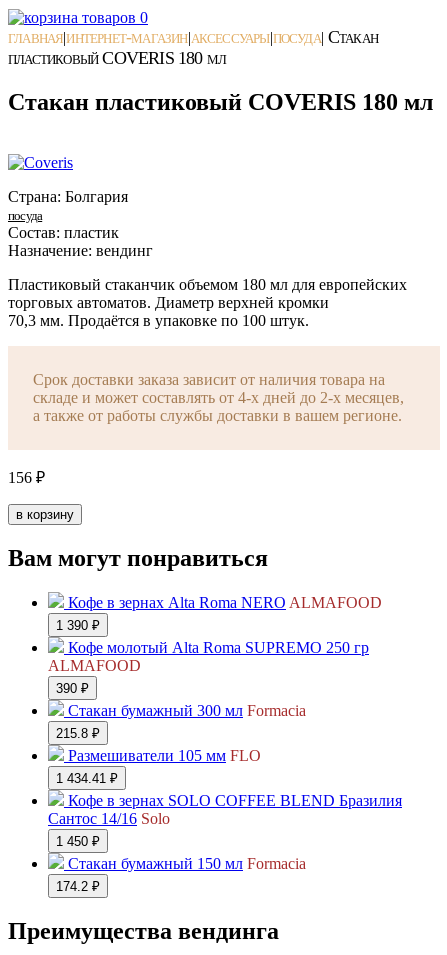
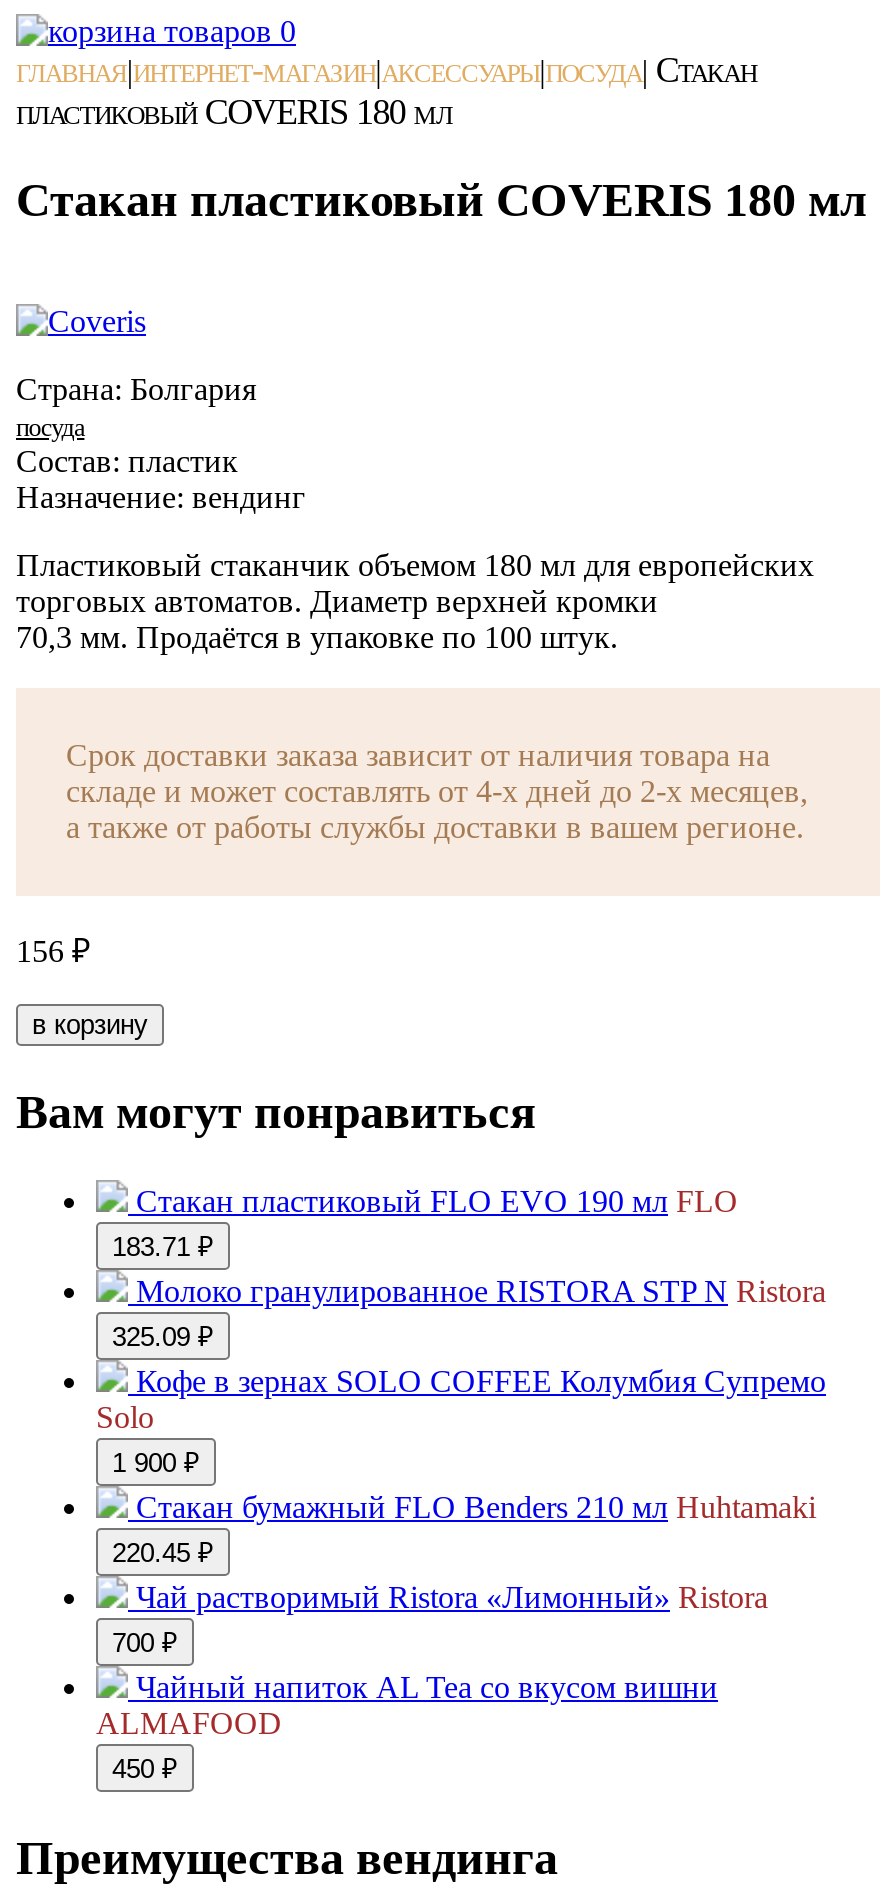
[56,594,382,656] Кофе в зернах Alta Roma NERO ALMAFOOD | 1 390 ₽ | Кофе молотый Alta Roma SUPREMO 250 гр -> [96,1183,826,1703] Стакан пластиковый FLO EVO 190 мл FLO | 183.71 ₽ | Молоко гранулированное RISTORA STP N Ristora | 325.09 ₽ | Кофе в зернах SOLO COFFEE Колумбия Супремо | Solo | 1 900 ₽ | Стакан бумажный FLO Benders 210 мл Huhtamaki | 220.45 ₽ | Чай растворимый Ristora «Лимонный» Ristora | 700 ₽ | Чайный напиток AL Tea со вкусом вишни
moved [48,657,141,674] -> [96,1705,282,1739]: ALMAFOOD
[48,681,402,894] 390 ₽ | Стакан бумажный 300 мл Formacia | 215.8 ₽ | Размешиватели 105 мм FLO | 1 434.41 ₽ | Кофе в зернах SOLO COFFEE BLEND Бразилия | Сантос 14/16 Solo | 1 450 ₽ | Стакан бумажный 150 мл Formacia | 174.2 ₽ -> [112,1753,178,1783] 450 ₽

